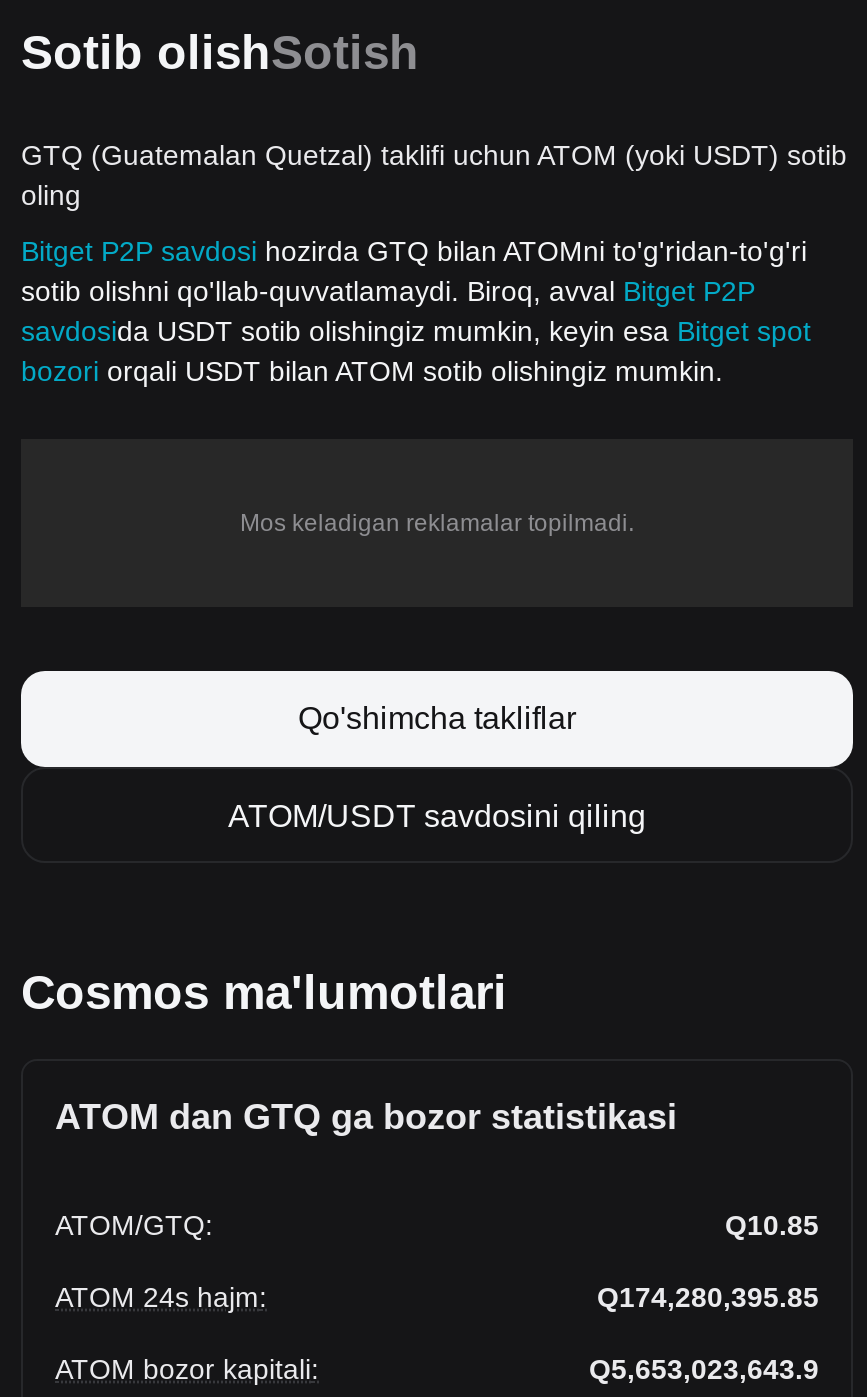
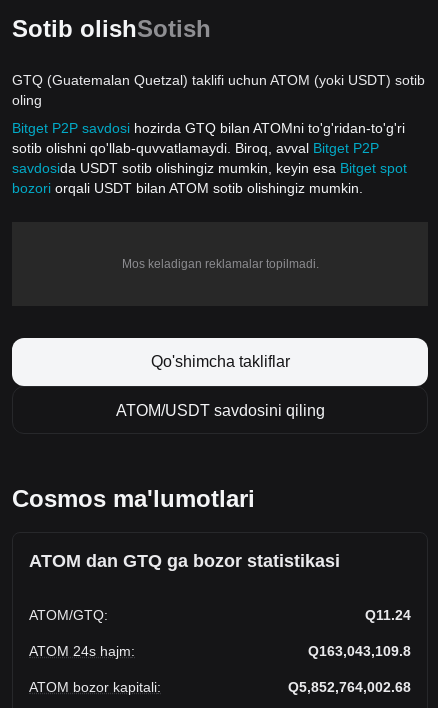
[725,1209,819,1241] Q10.85 -> [365,607,411,623] Q11.24
[597,1281,819,1313] Q174,280,395.85 -> [308,643,411,659] Q163,043,109.8
[589,1353,819,1385] Q5,653,023,643.9 -> [288,679,411,695] Q5,852,764,002.68

